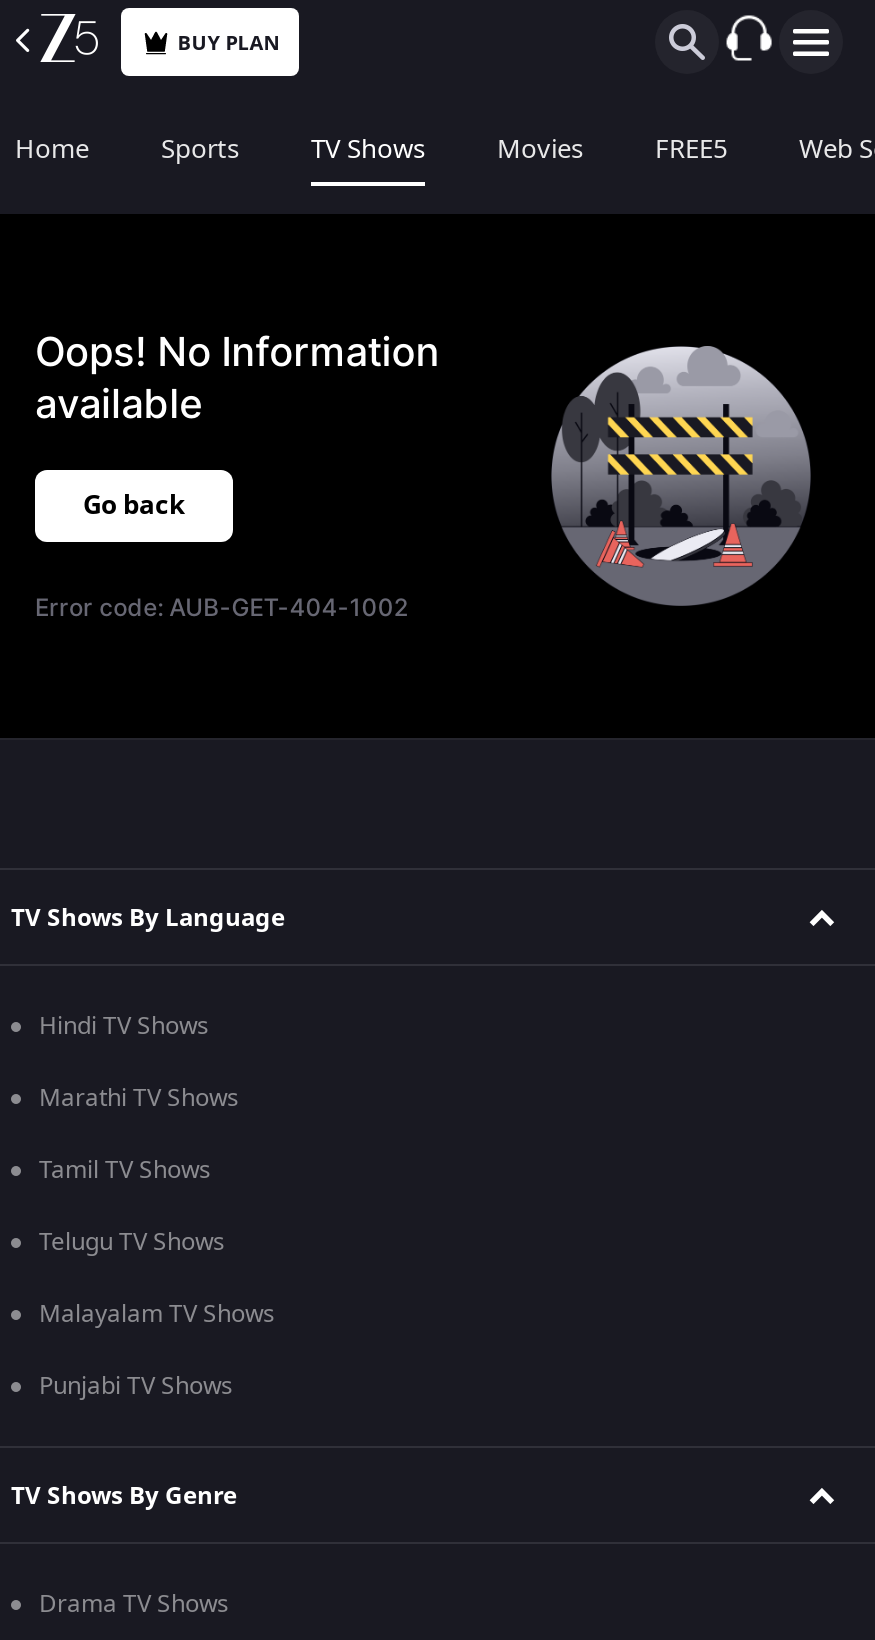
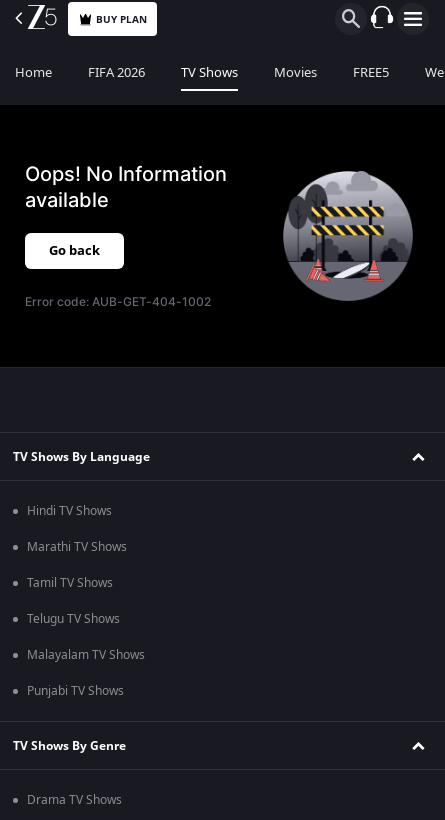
[161,130,239,168] Sports -> [88,63,145,82] FIFA 2026

